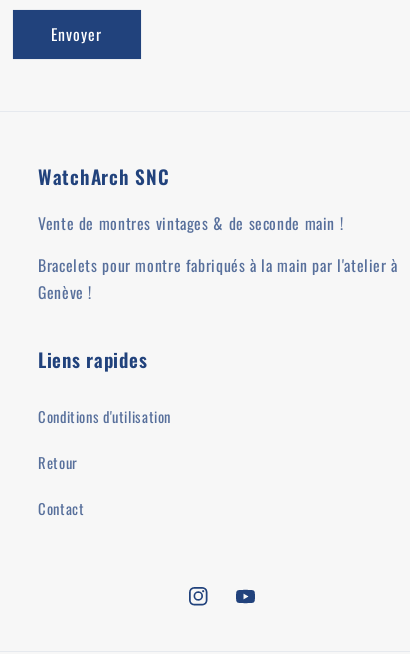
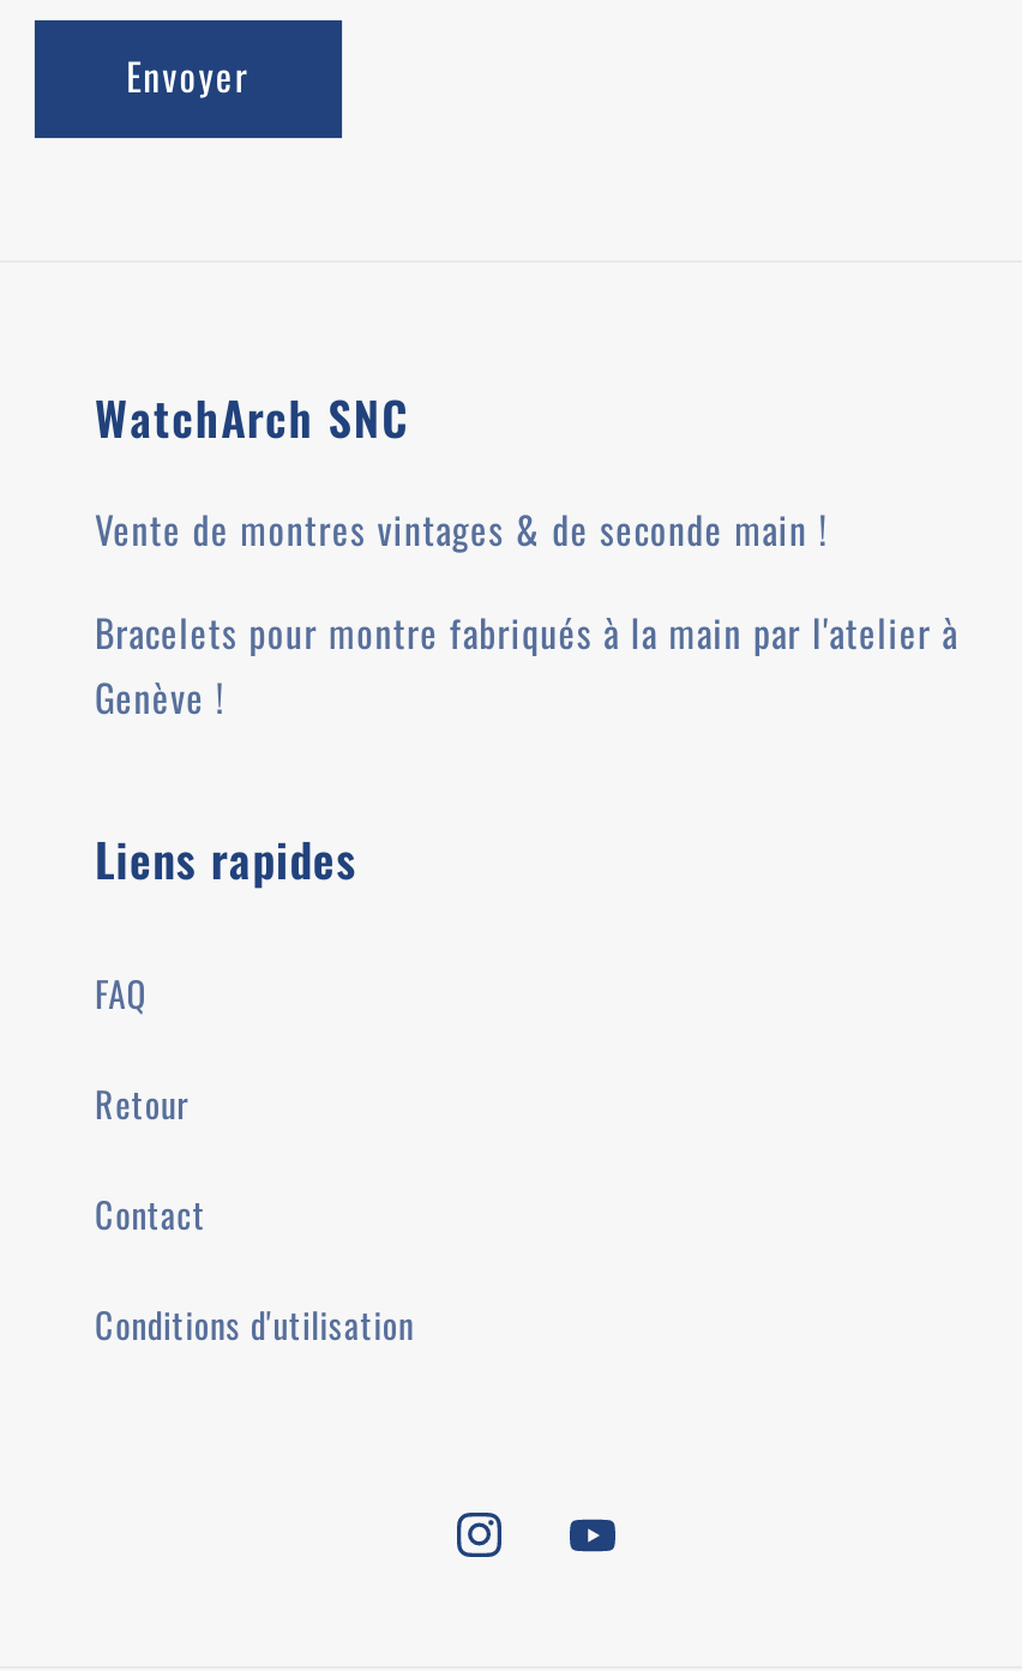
none -> [95,966,147,1019] FAQ
moved [38,405,171,427] -> [95,1297,414,1350]: Conditions d'utilisation

